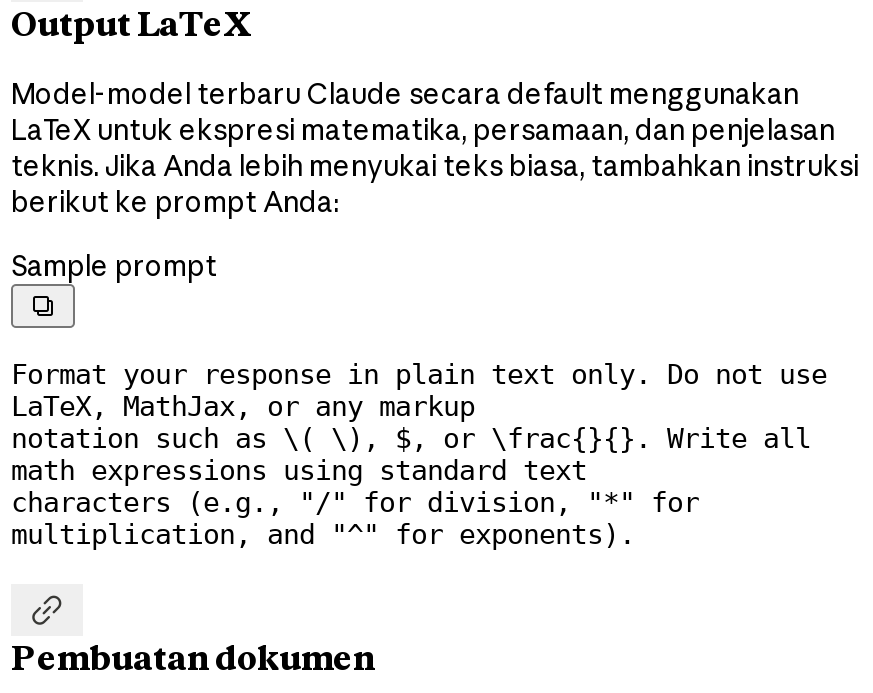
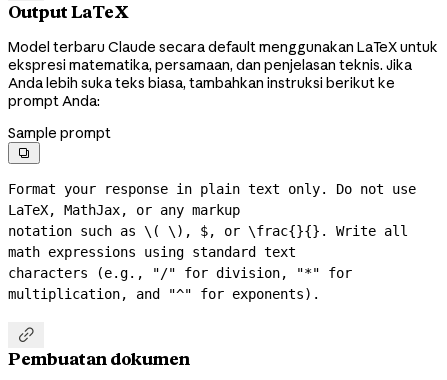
[11,77,859,221] Model-model terbaru Claude secara default menggunakan | LaTeX untuk ekspresi matematika, persamaan, dan penjelasan | teknis. Jika Anda lebih menyukai teks biasa, tambahkan instruksi | berikut ke prompt Anda: -> [8,38,438,110] Model terbaru Claude secara default menggunakan LaTeX untuk | ekspresi matematika, persamaan, dan penjelasan teknis. Jika | Anda lebih suka teks biasa, tambahkan instruksi berikut ke | prompt Anda:

